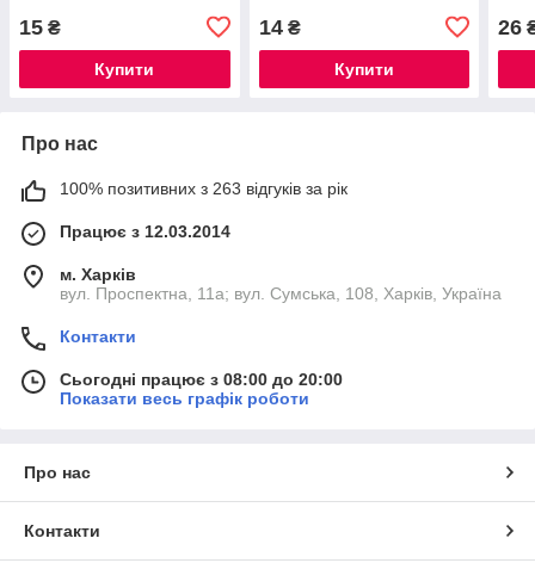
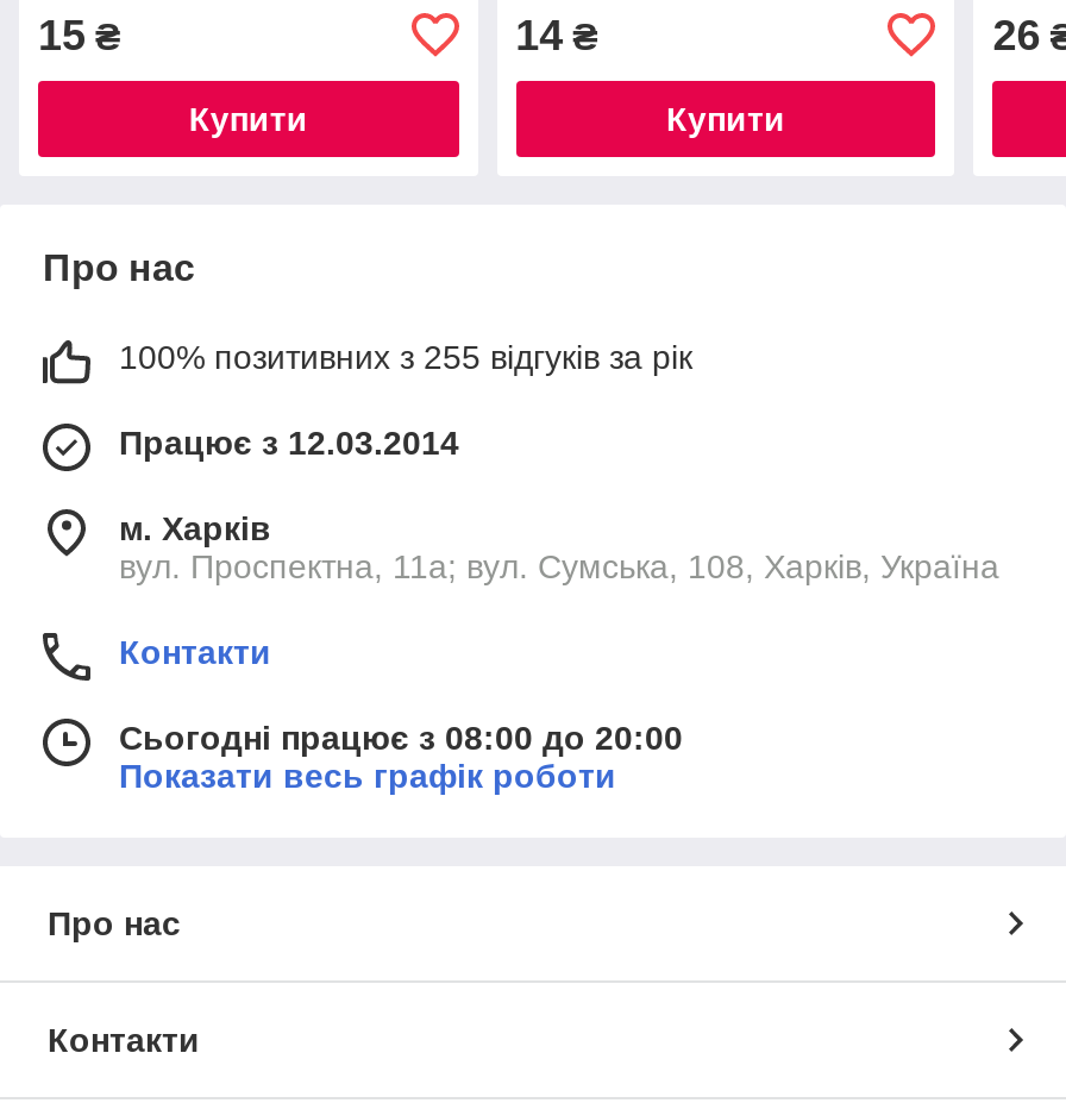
[60,179,348,198] 100% позитивних з 263 відгуків за рік -> [119,337,692,376] 100% позитивних з 255 відгуків за рік

